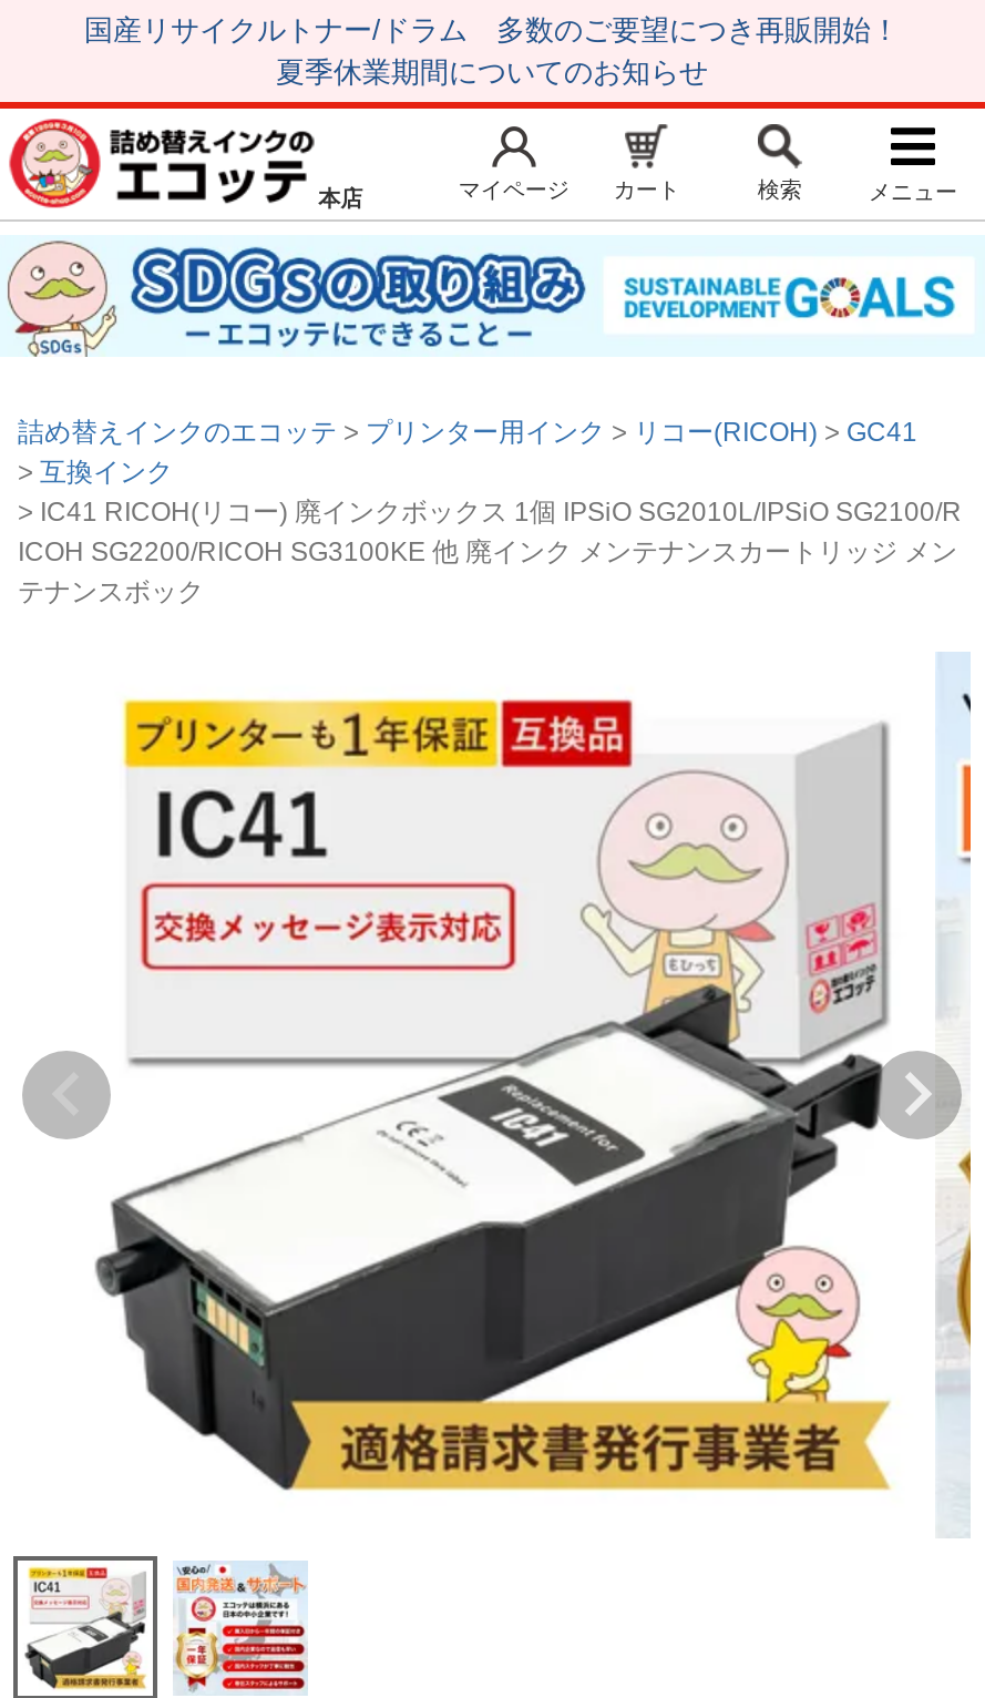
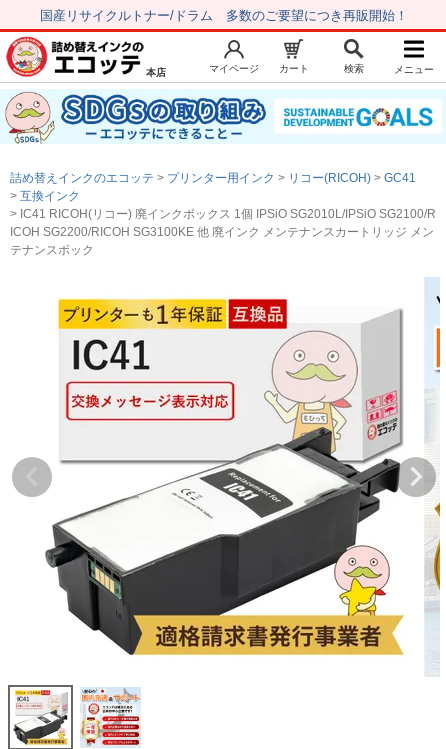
[276,55,708,89] 夏季休業期間についてのお知らせ -> none

